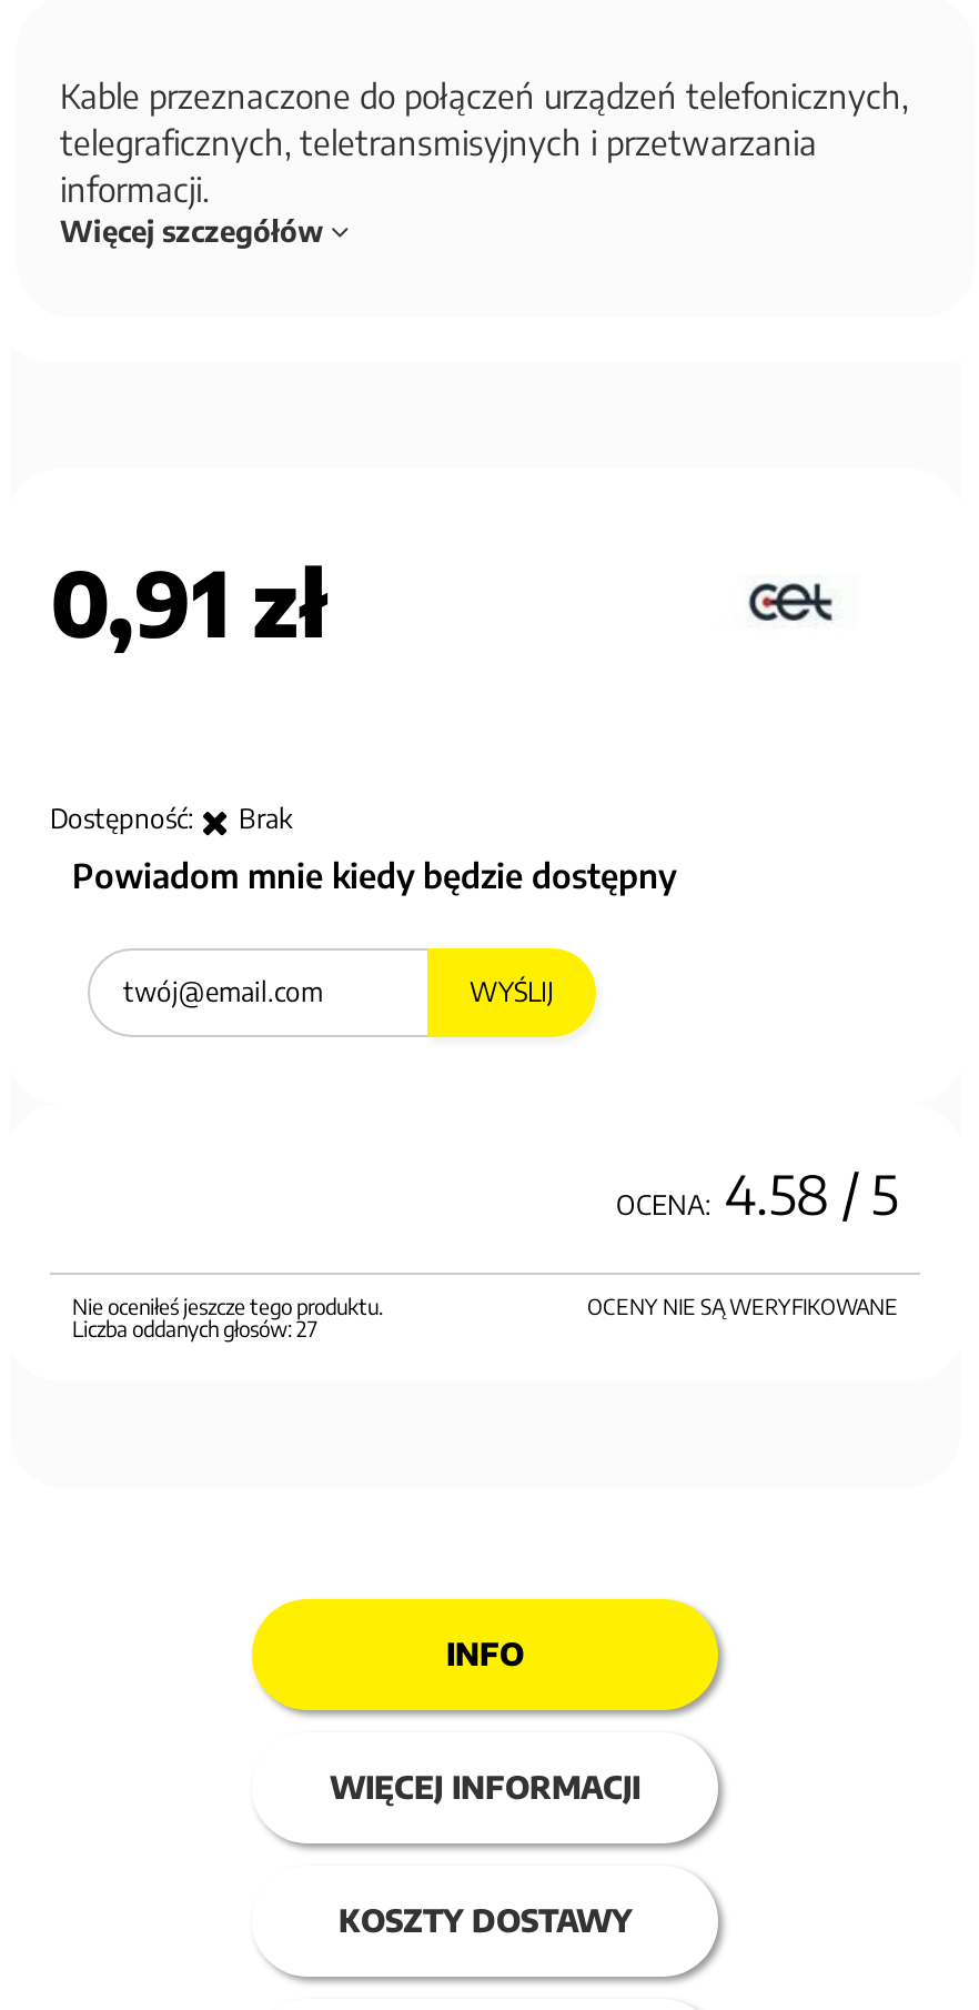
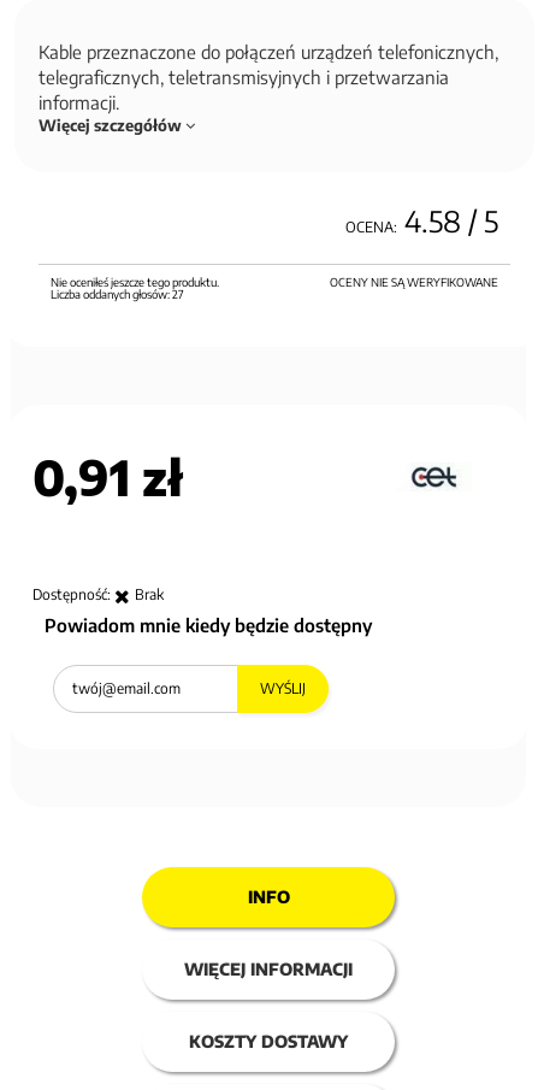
moved [50,546,676,1007] -> [32,447,372,697]: 0,91 zł | Dostępność: | Brak | Powiadom mnie kiedy będzie dostępny | WYŚLIJ
moved [72,1158,898,1341] -> [50,202,498,301]: OCENA: 4.58 / 5 | OCENY NIE SĄ WERYFIKOWANE | Nie oceniłeś jeszcze tego produktu. | Liczba oddanych głosów: 27

